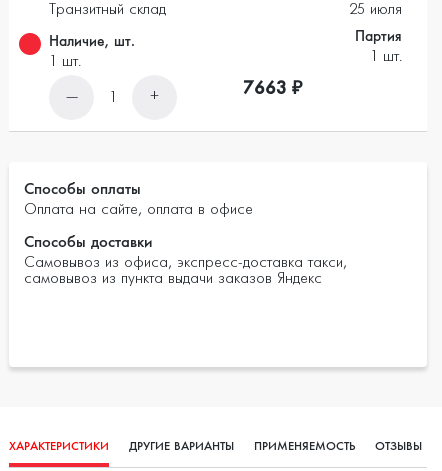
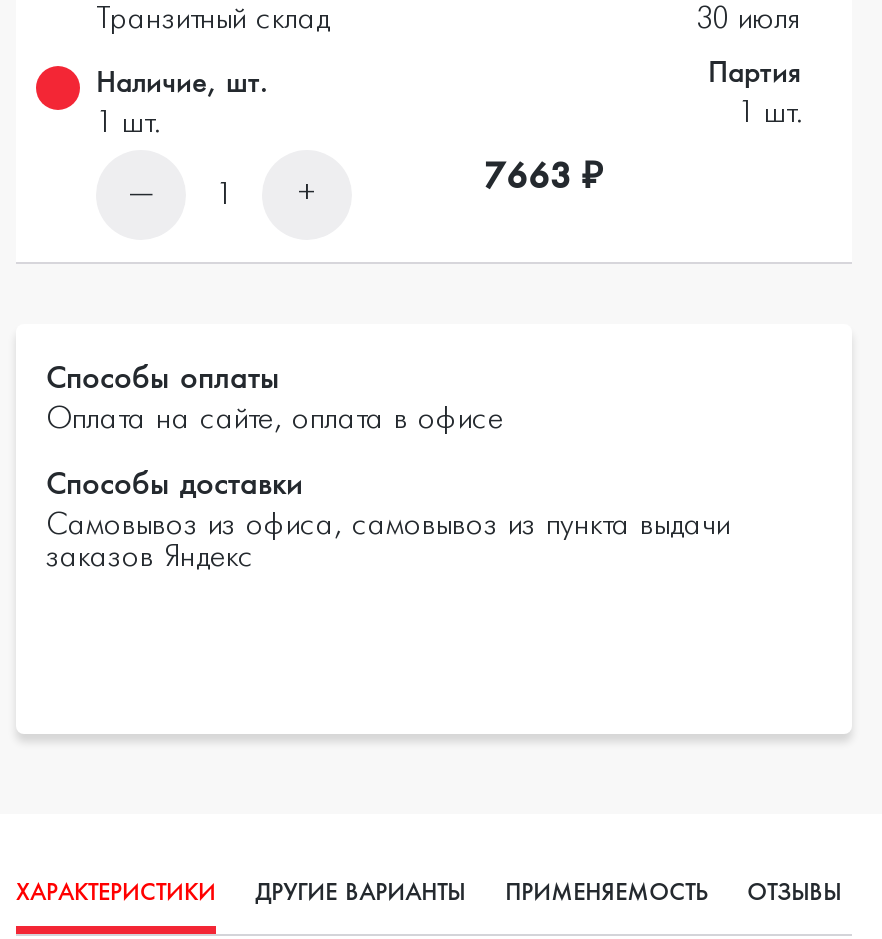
[349,3,402,17] 25 июля -> [696,5,802,33] 30 июля
[24,256,347,286] Самовывоз из офиса, экспресс-доставка такси, | самовывоз из пункта выдачи заказов Яндекс -> [46,511,730,571] Самовывоз из офиса, самовывоз из пункта выдачи | заказов Яндекс

